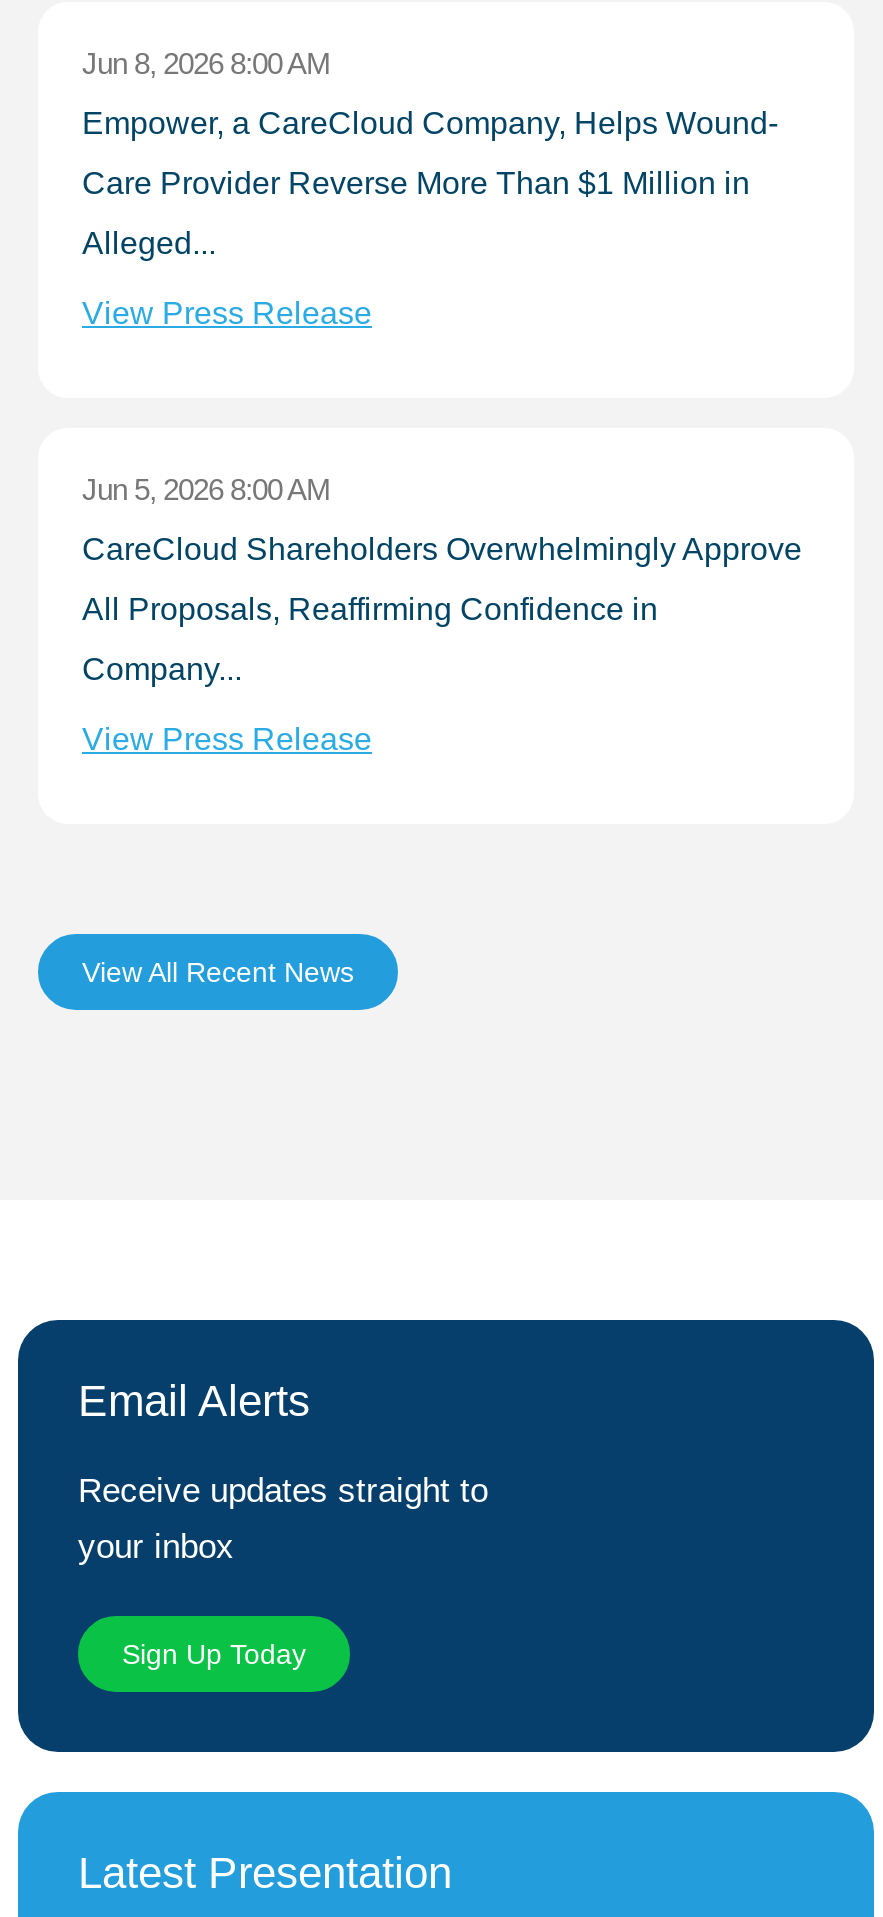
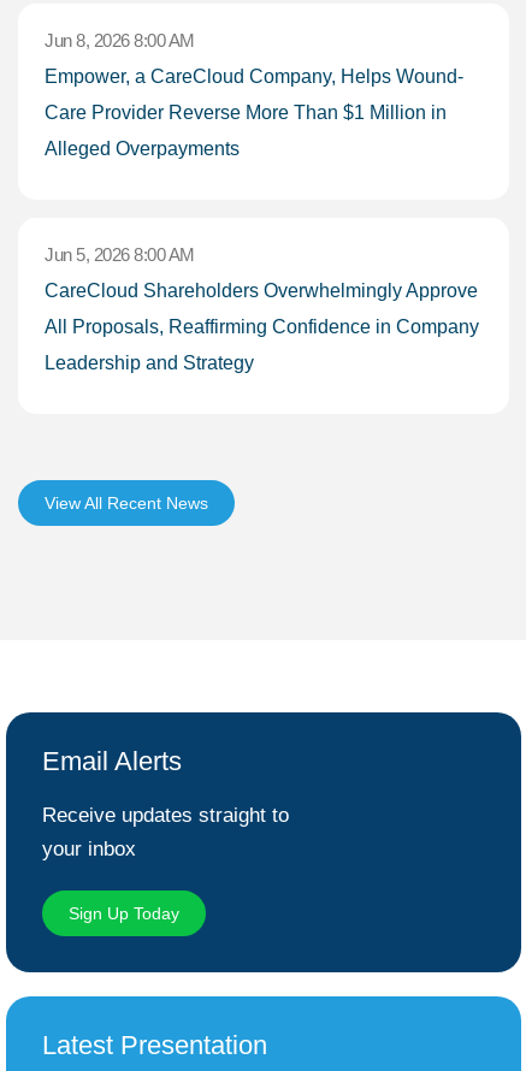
[82,226,372,330] Alleged... | View Press Release -> [45,138,240,159] Alleged Overpayments
[82,592,658,756] All Proposals, Reaffirming Confidence in | Company... | View Press Release -> [45,316,479,373] All Proposals, Reaffirming Confidence in Company | Leadership and Strategy

